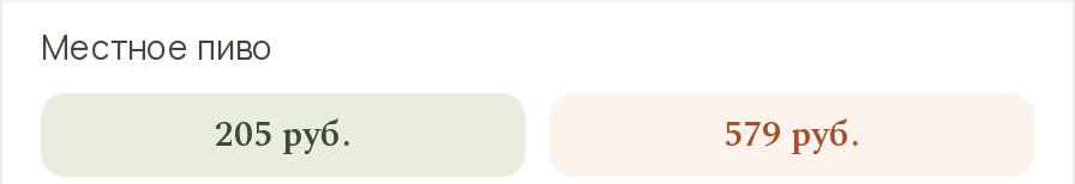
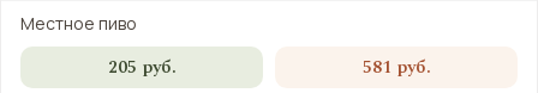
[723,108,860,162] 579 руб. -> [362,54,431,81] 581 руб.

